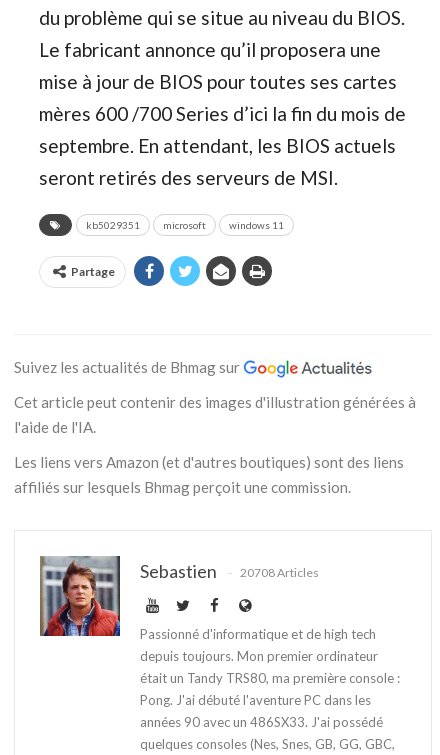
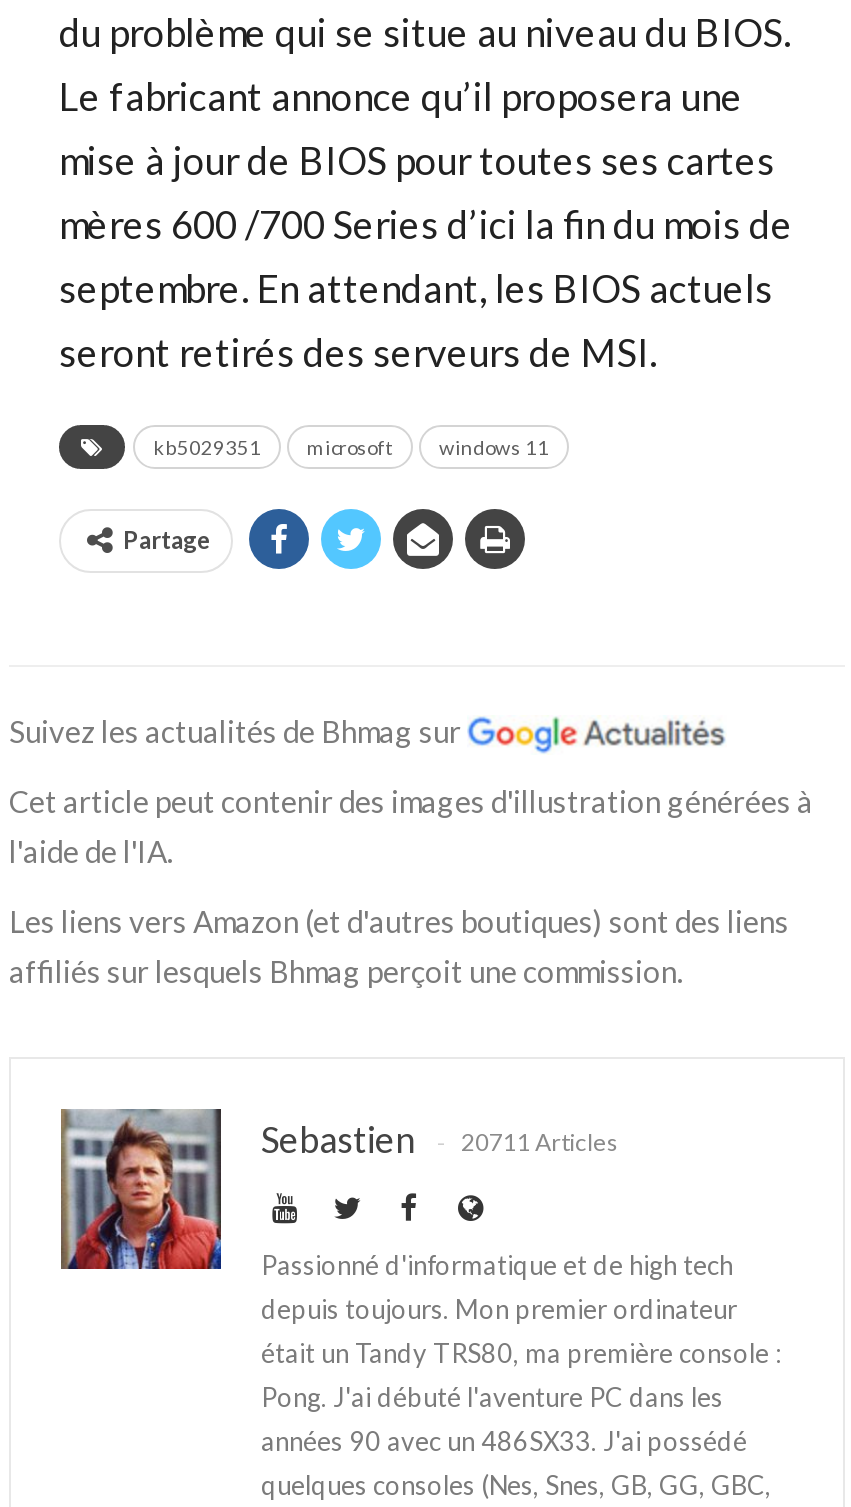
[140,560,319,582] Sebastien 20708 Articles -> [261,1117,619,1161] Sebastien 20711 Articles

